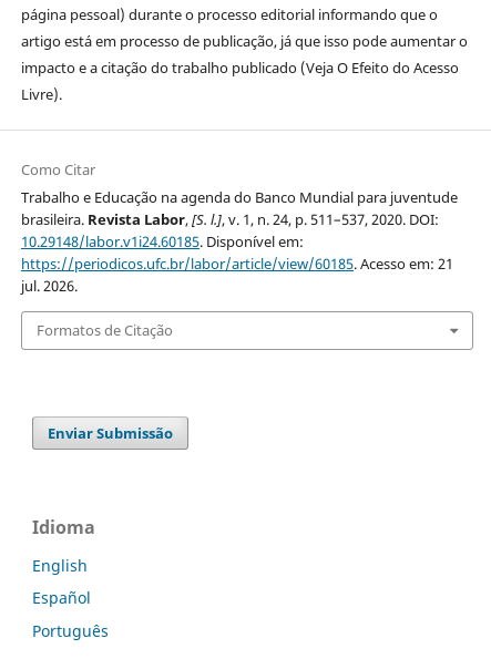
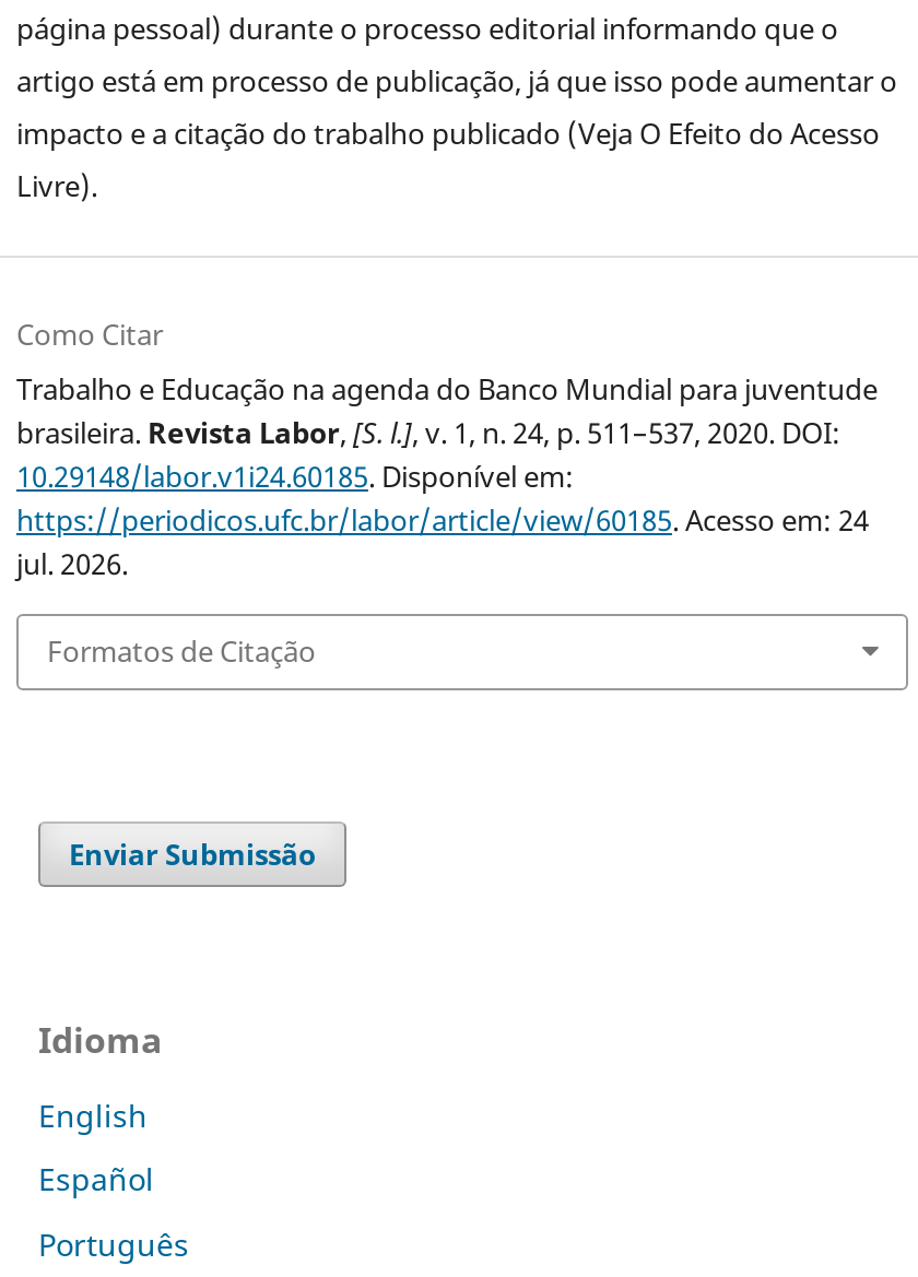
[21,254,453,274] https://periodicos.ufc.br/labor/article/view/60185. Acesso em: 21 -> [16,500,869,540] https://periodicos.ufc.br/labor/article/view/60185. Acesso em: 24

